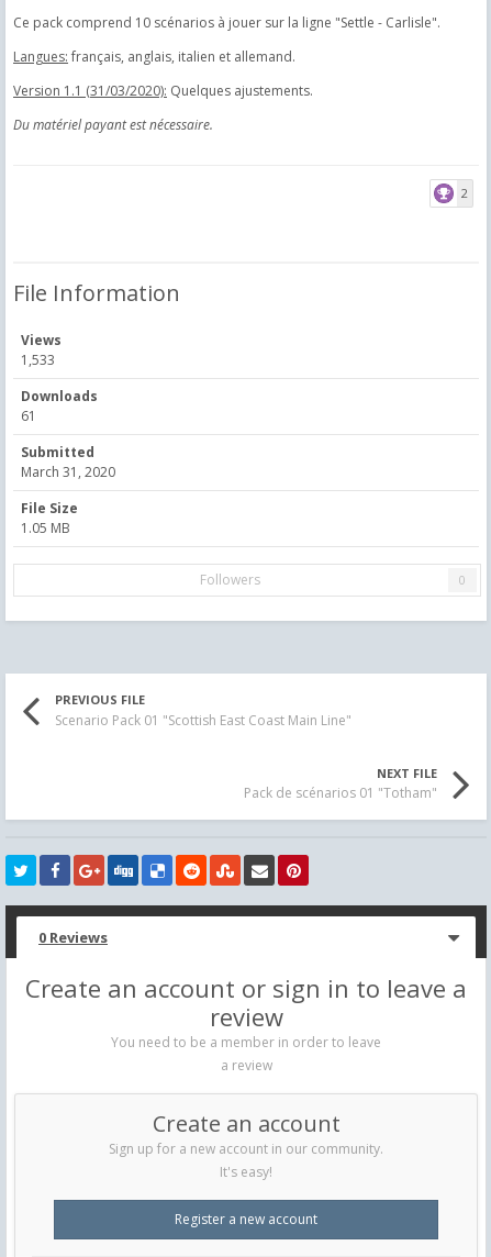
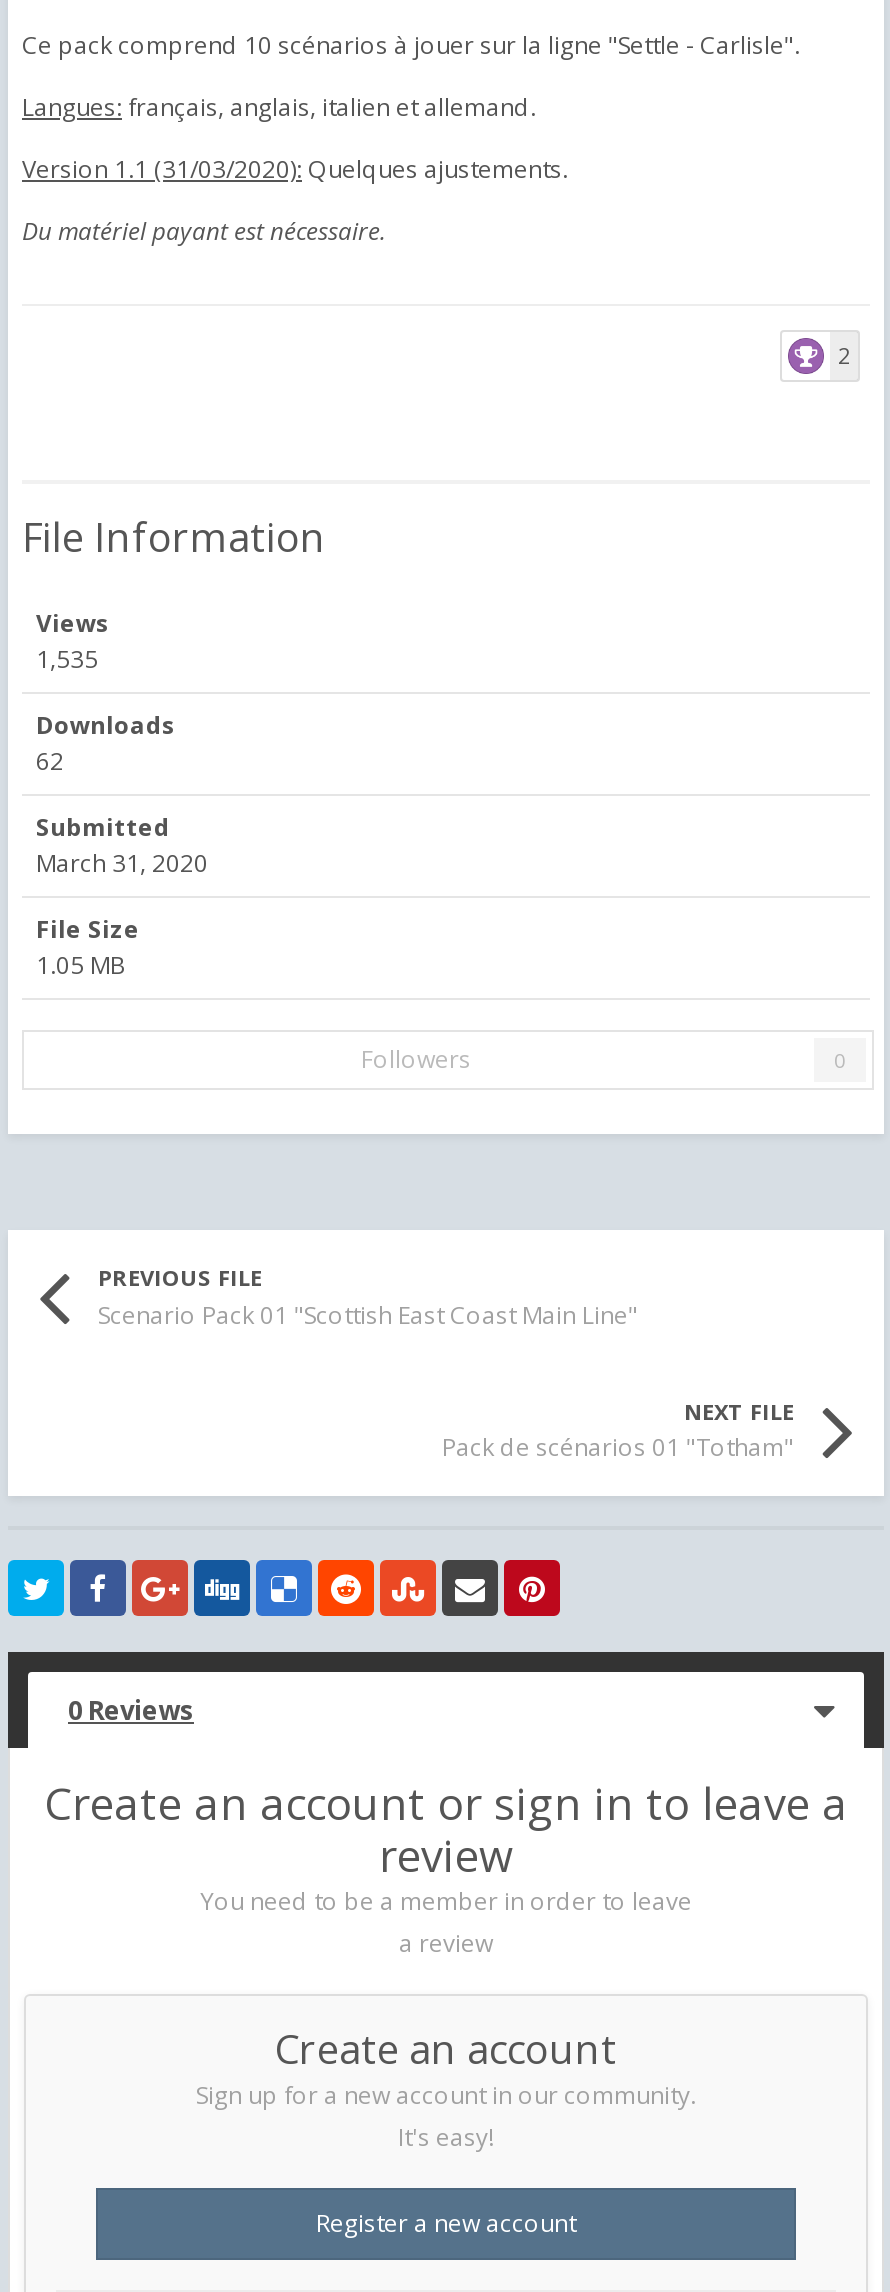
[21,350,55,369] 1,533 -> [36,642,98,676] 1,535
[21,406,36,425] 61 -> [36,744,64,778] 62

